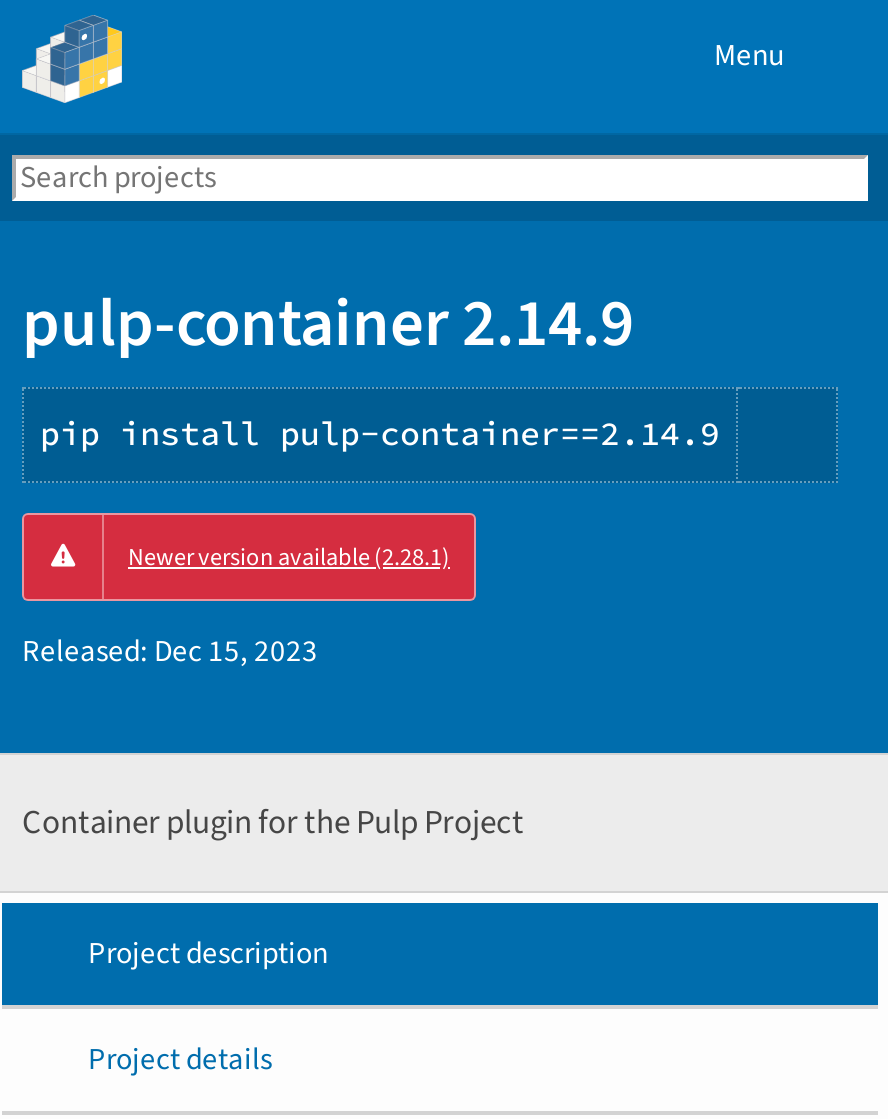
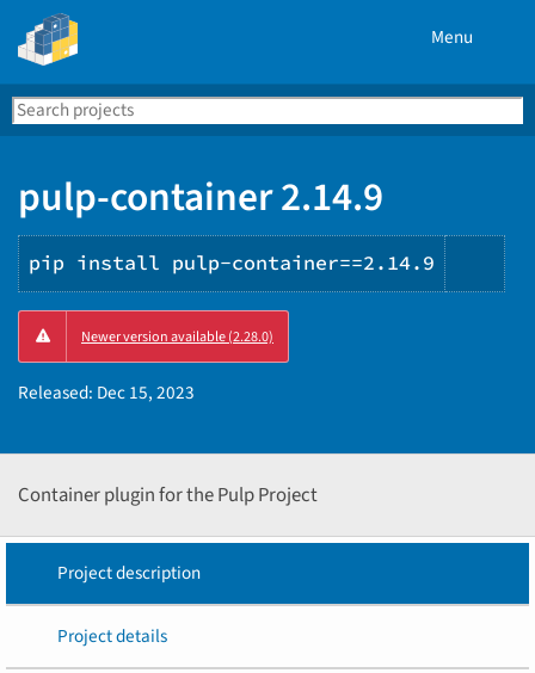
[128,540,450,574] Newer version available (2.28.1) -> [81,326,273,347] Newer version available (2.28.0)

